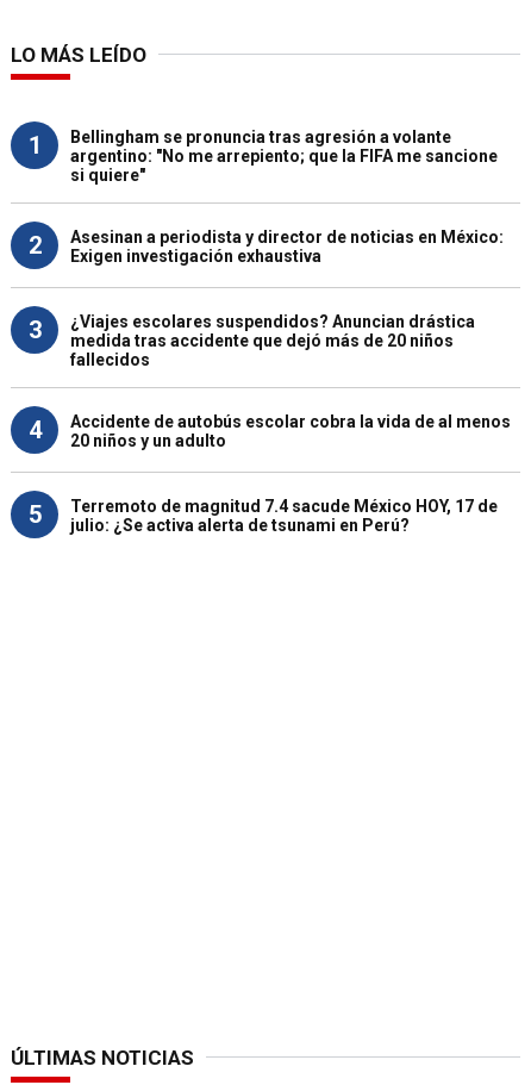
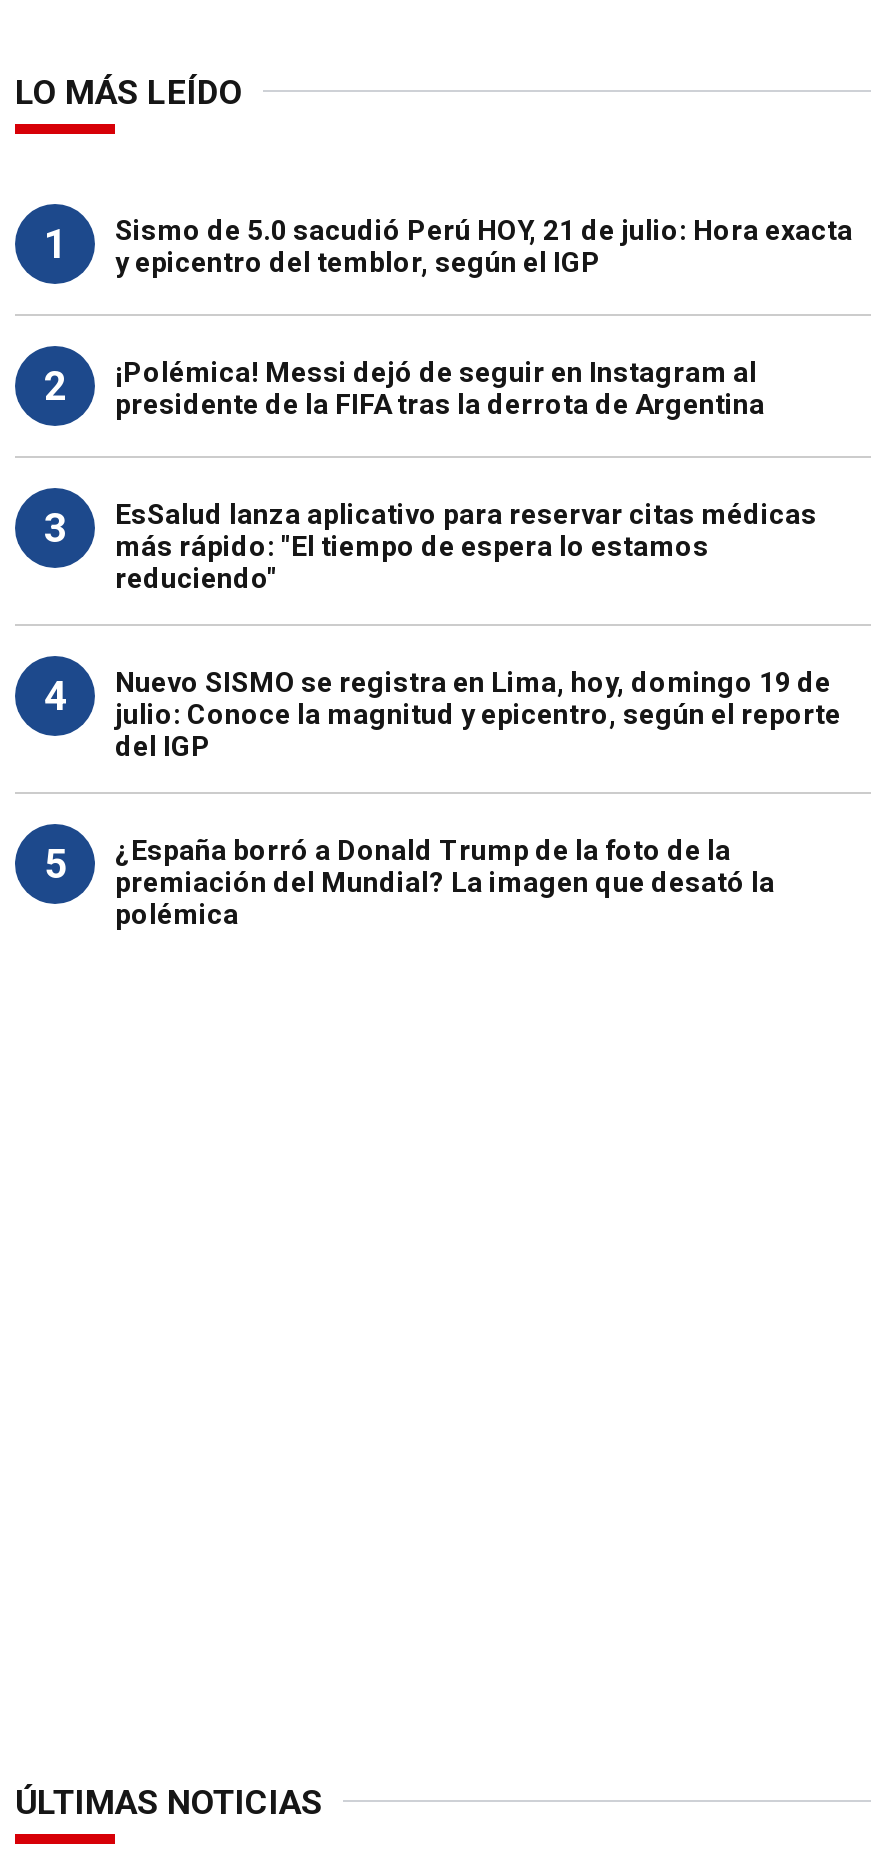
[70,127,498,184] Bellingham se pronuncia tras agresión a volante | argentino: "No me arrepiento; que la FIFA me sancione | si quiere" -> [115,213,853,277] Sismo de 5.0 sacudió Perú HOY, 21 de julio: Hora exacta | y epicentro del temblor, según el IGP
[70,227,504,265] Asesinan a periodista y director de noticias en México: | Exigen investigación exhaustiva -> [115,355,765,419] ¡Polémica! Messi dejó de seguir en Instagram al | presidente de la FIFA tras la derrota de Argentina
[70,312,475,369] ¿Viajes escolares suspendidos? Anuncian drástica | medida tras accidente que dejó más de 20 niños | fallecidos -> [115,497,817,593] EsSalud lanza aplicativo para reservar citas médicas | más rápido: "El tiempo de espera lo estamos | reduciendo"
[70,412,511,450] Accidente de autobús escolar cobra la vida de al menos | 20 niños y un adulto -> [115,665,841,761] Nuevo SISMO se registra en Lima, hoy, domingo 19 de | julio: Conoce la magnitud y epicentro, según el reporte | del IGP
[70,496,498,534] Terremoto de magnitud 7.4 sacude México HOY, 17 de | julio: ¿Se activa alerta de tsunami en Perú? -> [115,833,775,929] ¿España borró a Donald Trump de la foto de la | premiación del Mundial? La imagen que desató la | polémica

